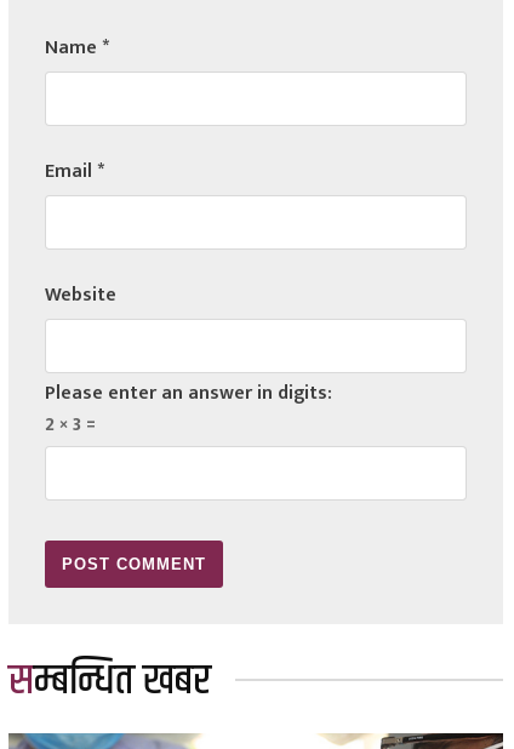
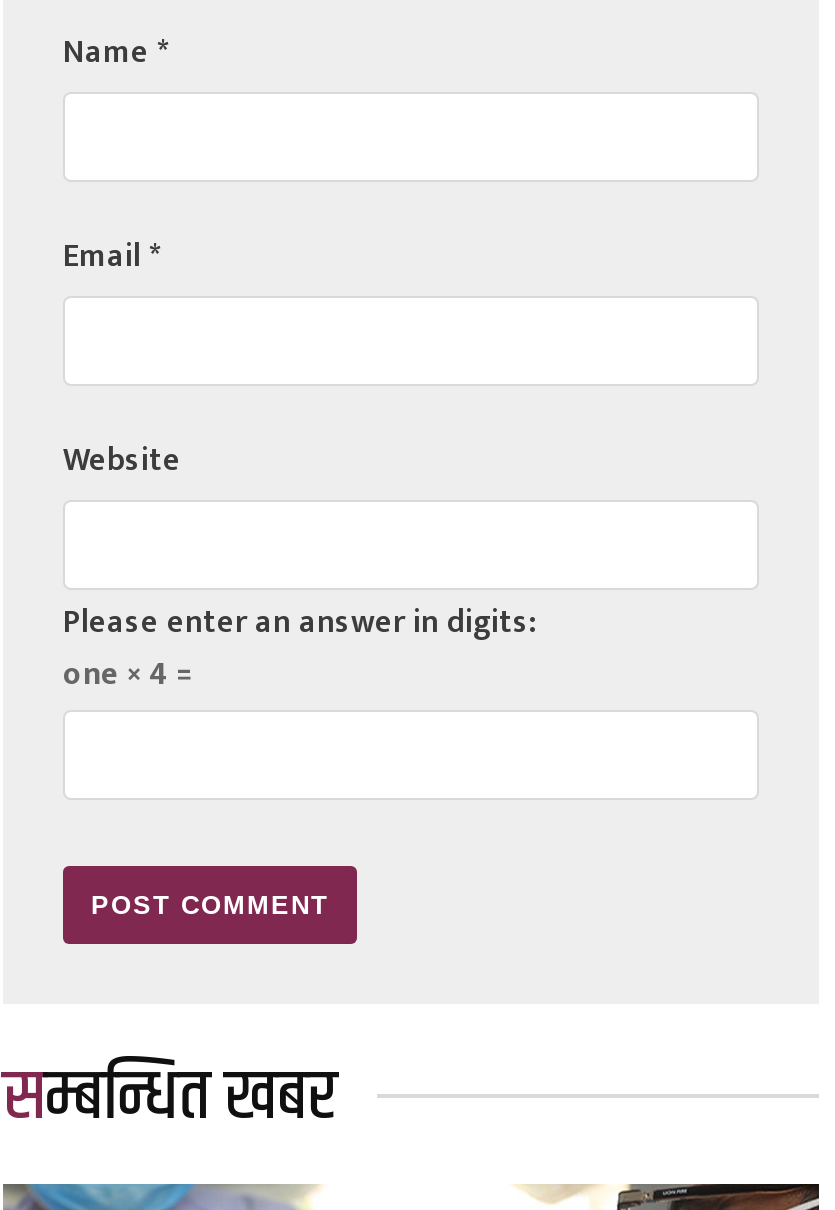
[45,408,96,441] 2 × 3 = -> [63,648,193,702] one × 4 =

